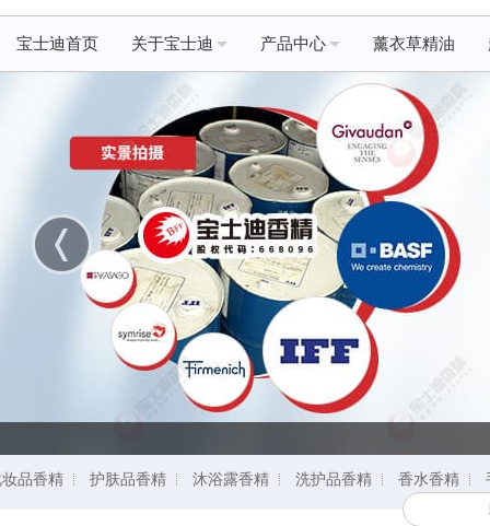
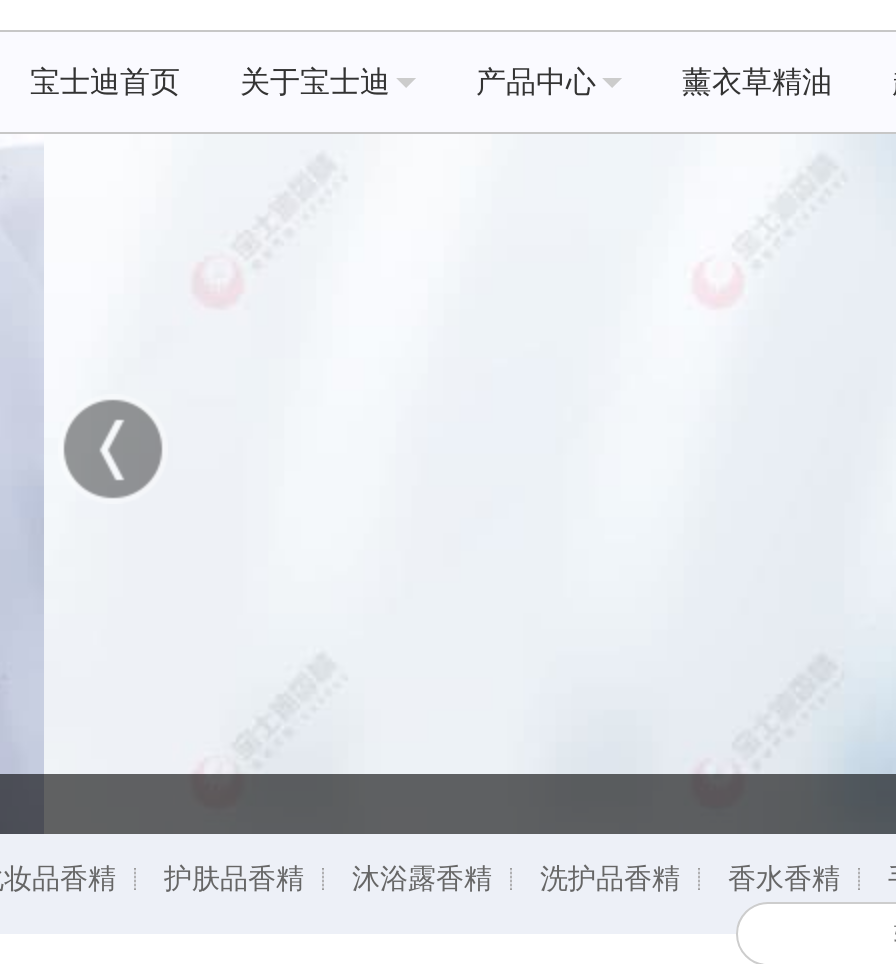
[3,73,487,422] [image] -> [6,136,890,826] [image]

